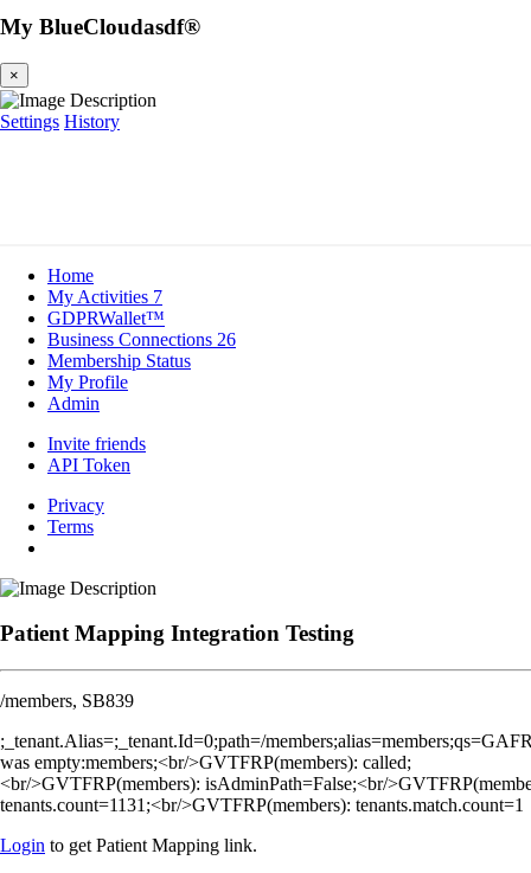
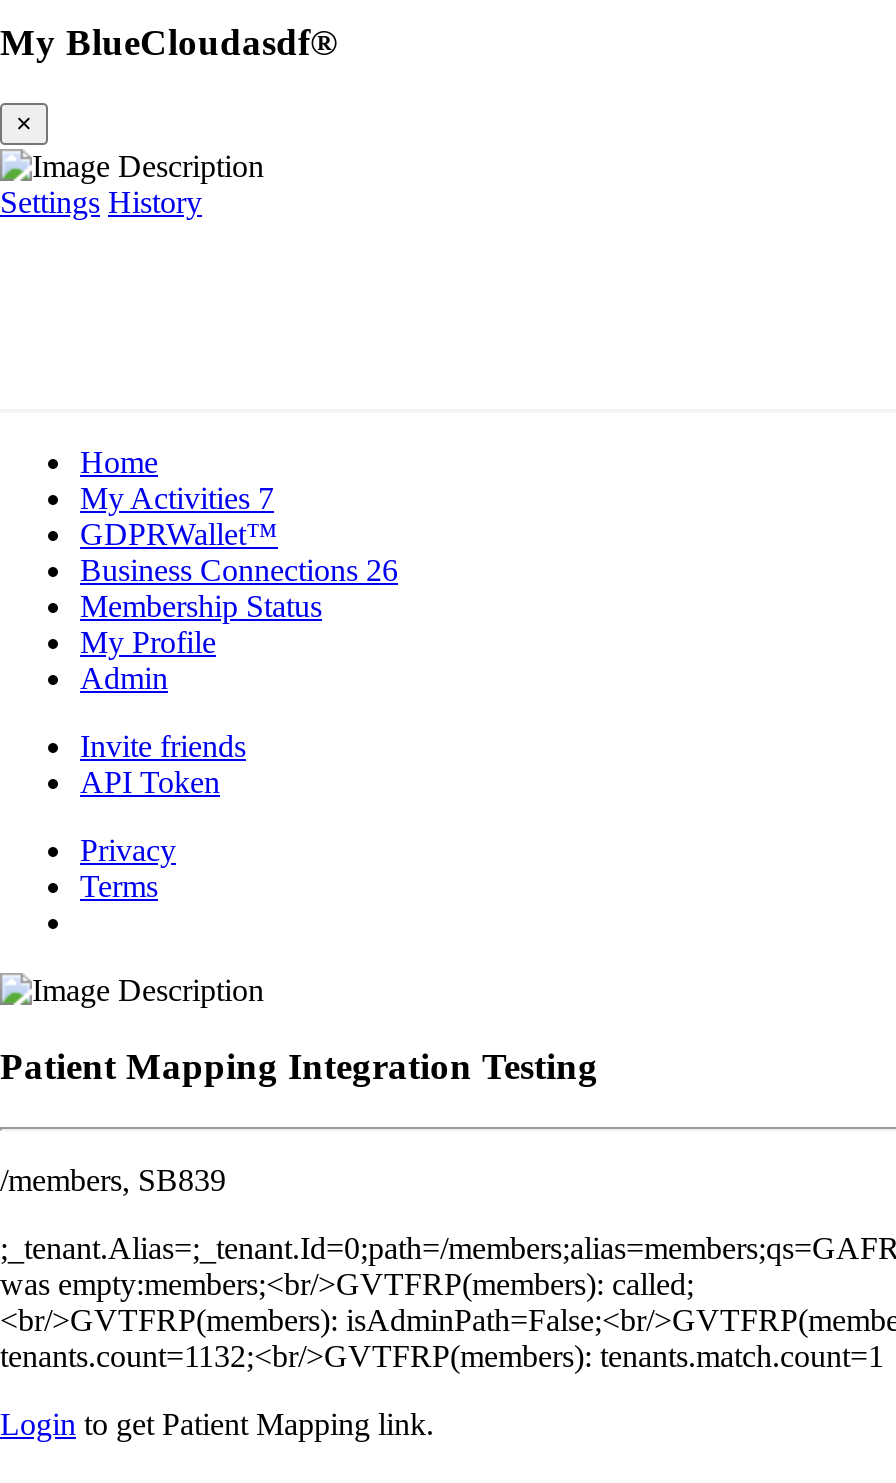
[0,795,524,815] tenants.count=1131;<br/>GVTFRP(members): tenants.match.count=1 -> [0,1339,884,1373] tenants.count=1132;<br/>GVTFRP(members): tenants.match.count=1

